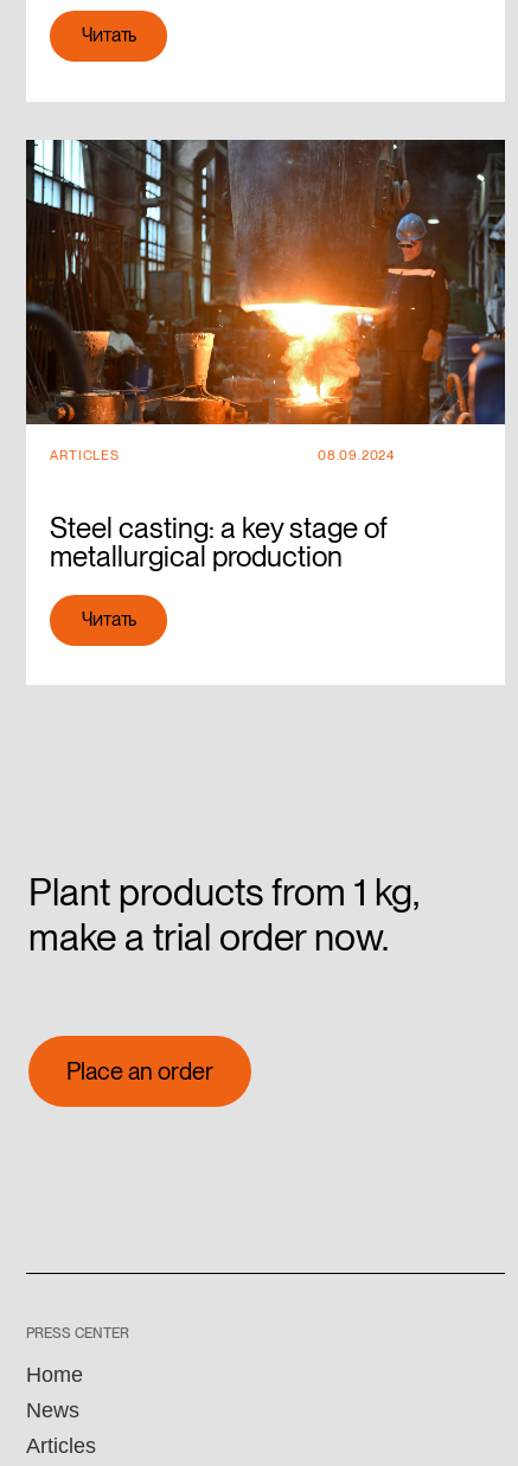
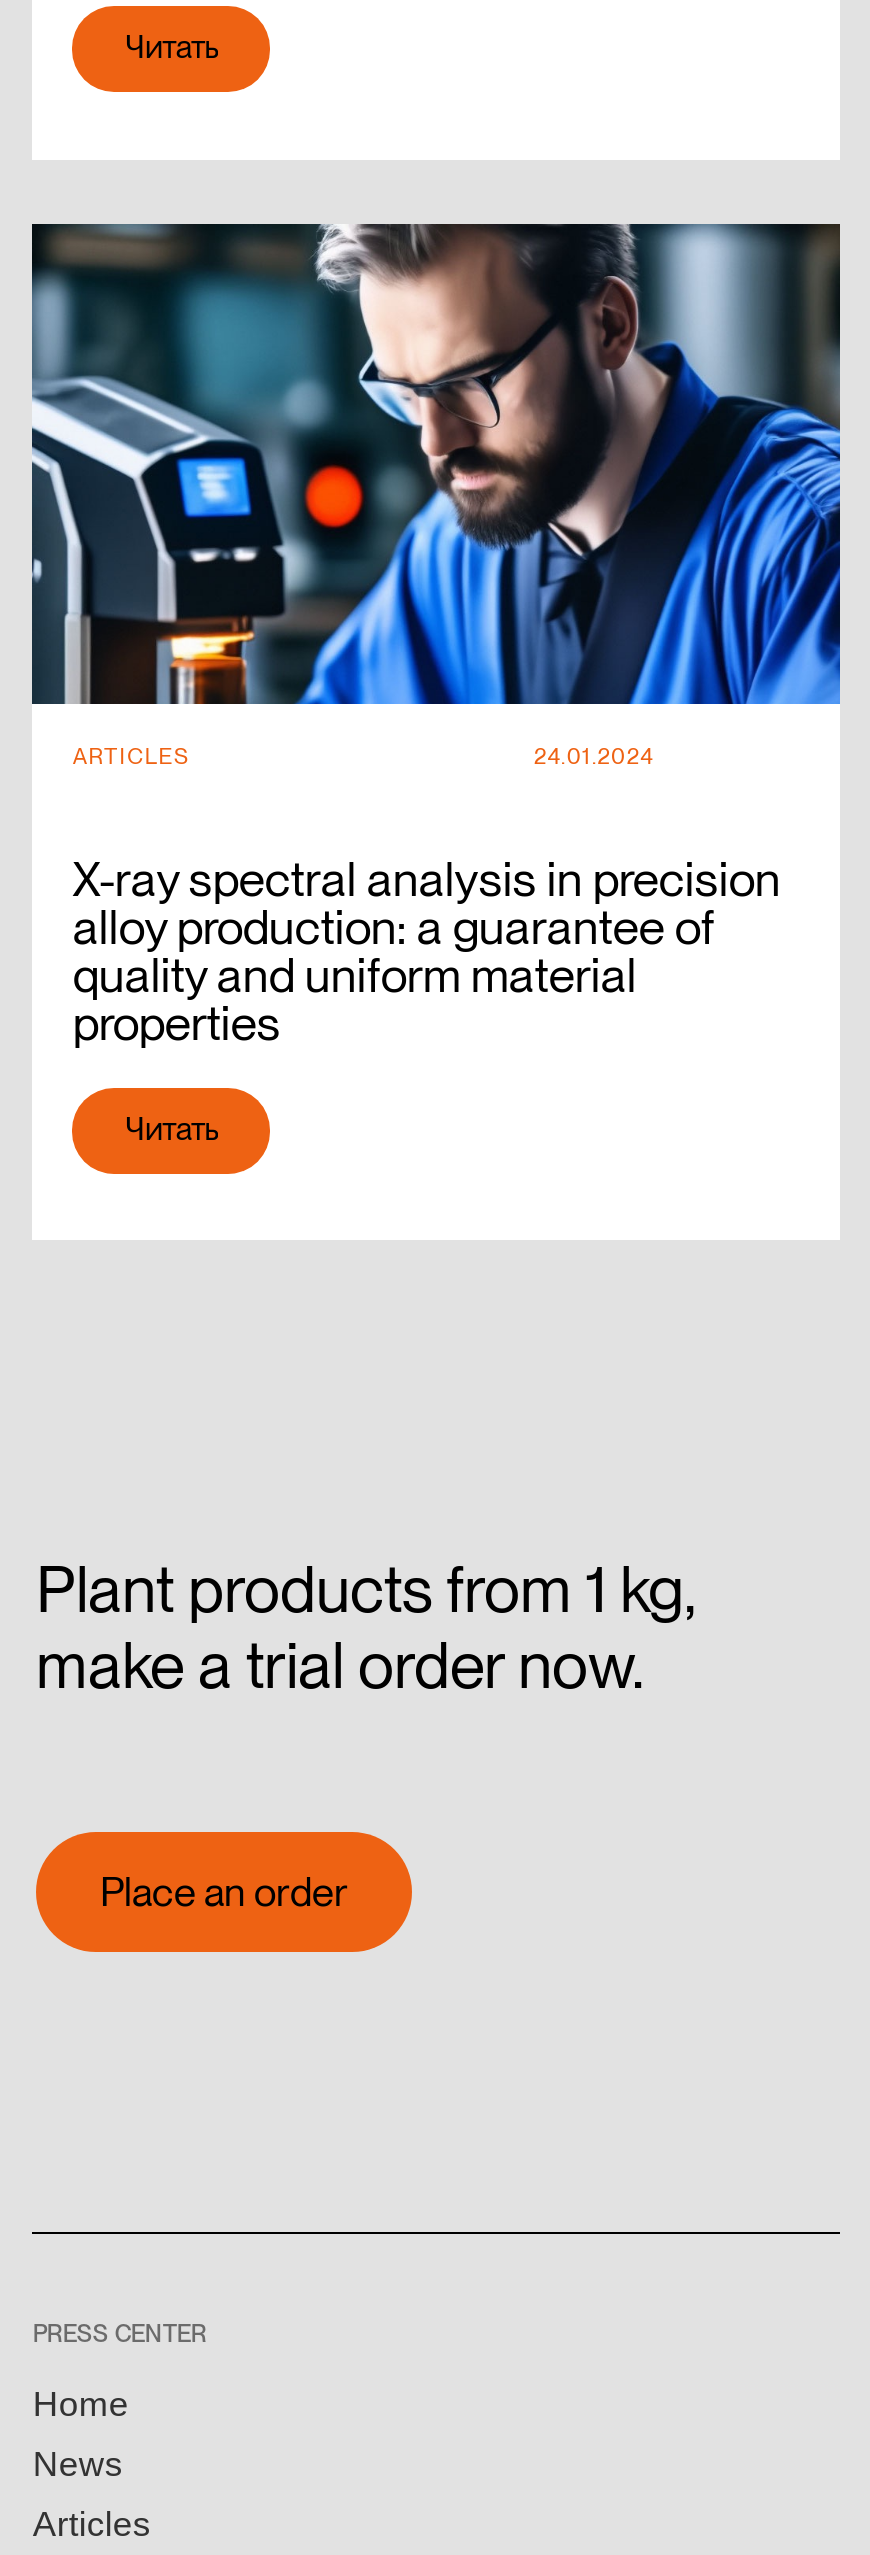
[25,139,506,463] [image] | 08.09.2024 -> [30,222,842,769] [image] | 24.01.2024
[50,510,388,573] Steel casting: a key stage of | metallurgical production -> [73,849,781,1051] X-ray spectral analysis in precision | alloy production: a guarantee of | quality and uniform material | properties

